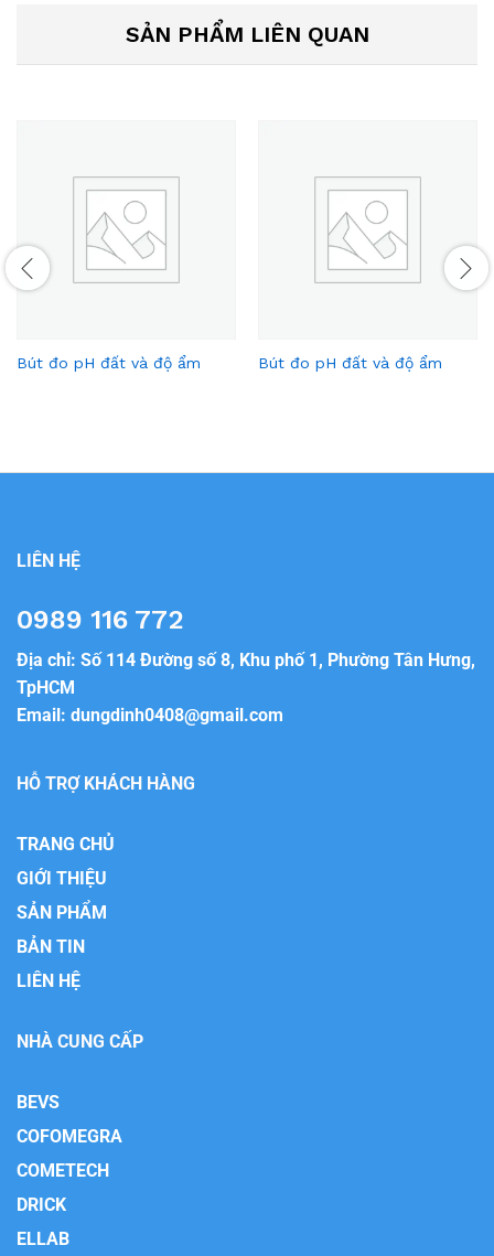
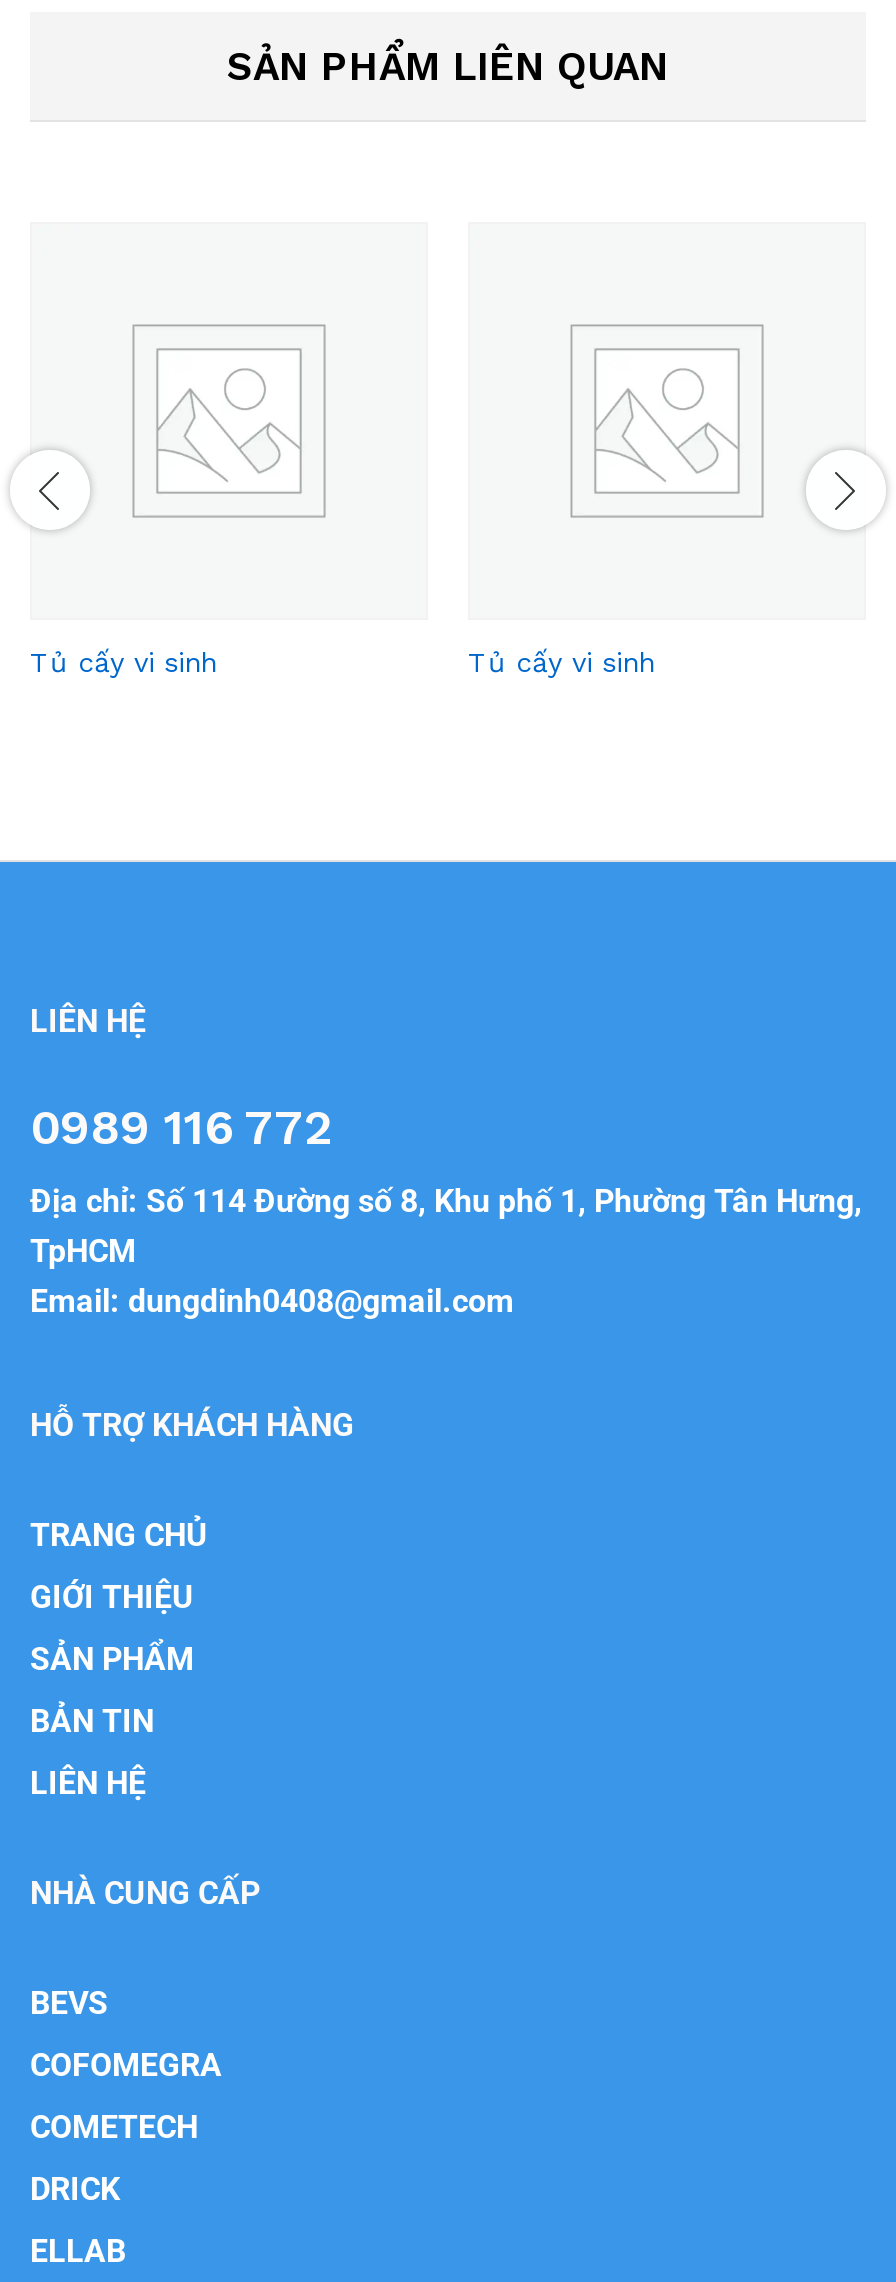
[17,354,442,371] Bút đo pH đất và độ ẩm | Bút đo pH đất và độ ẩm -> [30,645,654,677] Tủ cấy vi sinh | Tủ cấy vi sinh

